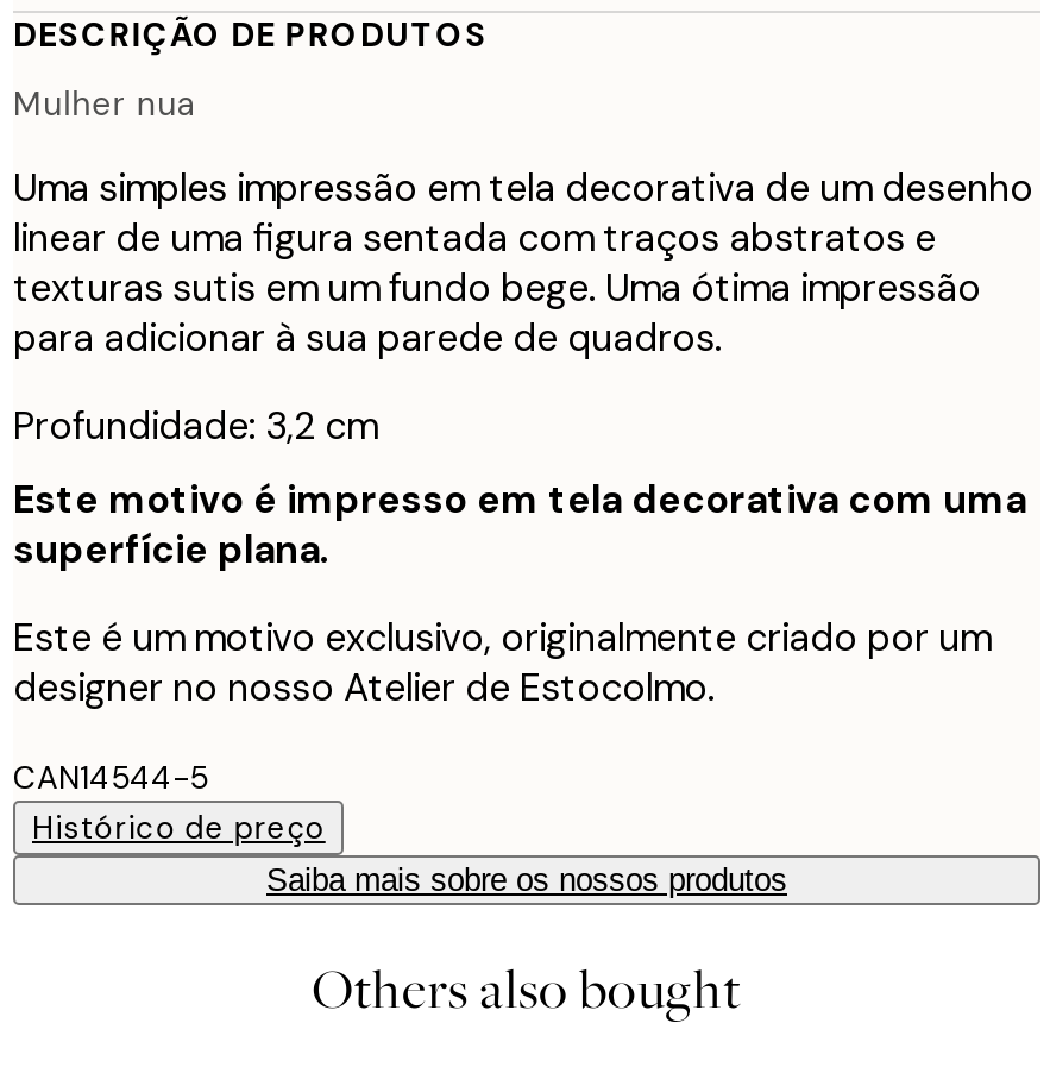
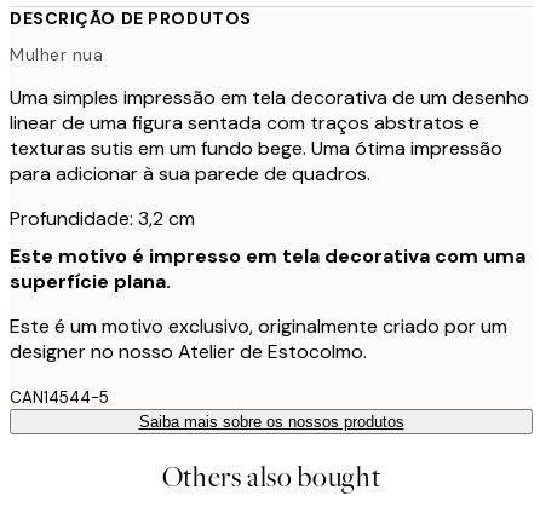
[32,809,326,849] Histórico de preço -> none

